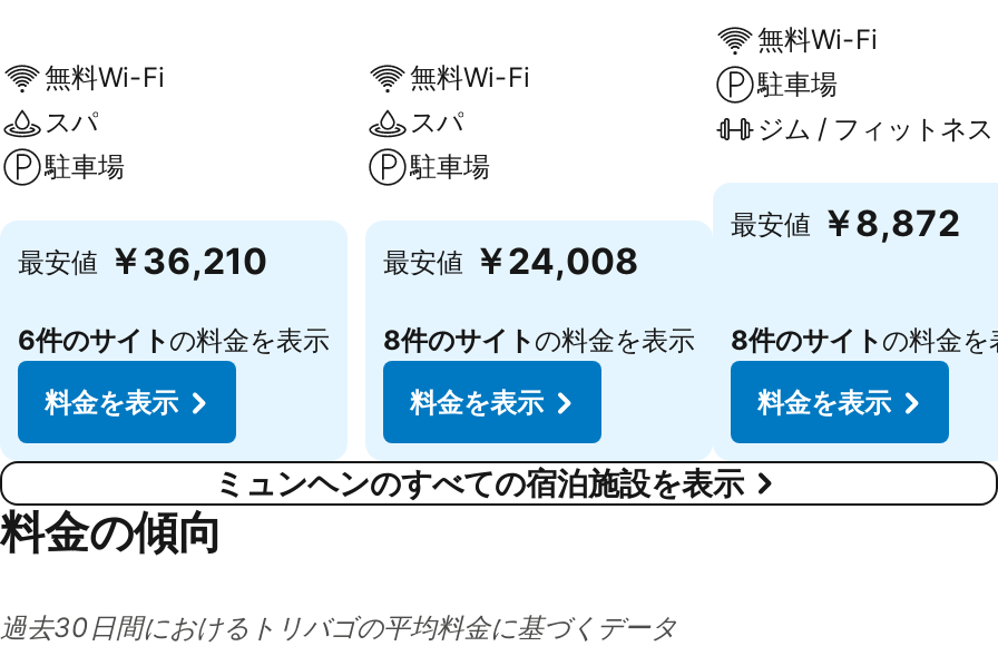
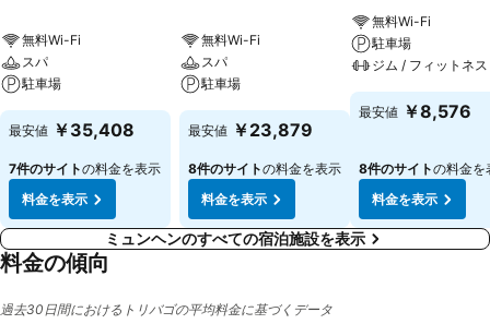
[731,200,960,245] 最安値 ￥8,872 -> [359,100,471,122] 最安値 ￥8,576
[18,238,267,283] 最安値 ￥36,210 -> [9,119,135,141] 最安値 ￥35,408
[383,238,639,283] 最安値 ￥24,008 -> [188,119,313,141] 最安値 ￥23,879
[18,323,330,356] 6件のサイトの料金を表示 -> [9,160,161,177] 7件のサイトの料金を表示

